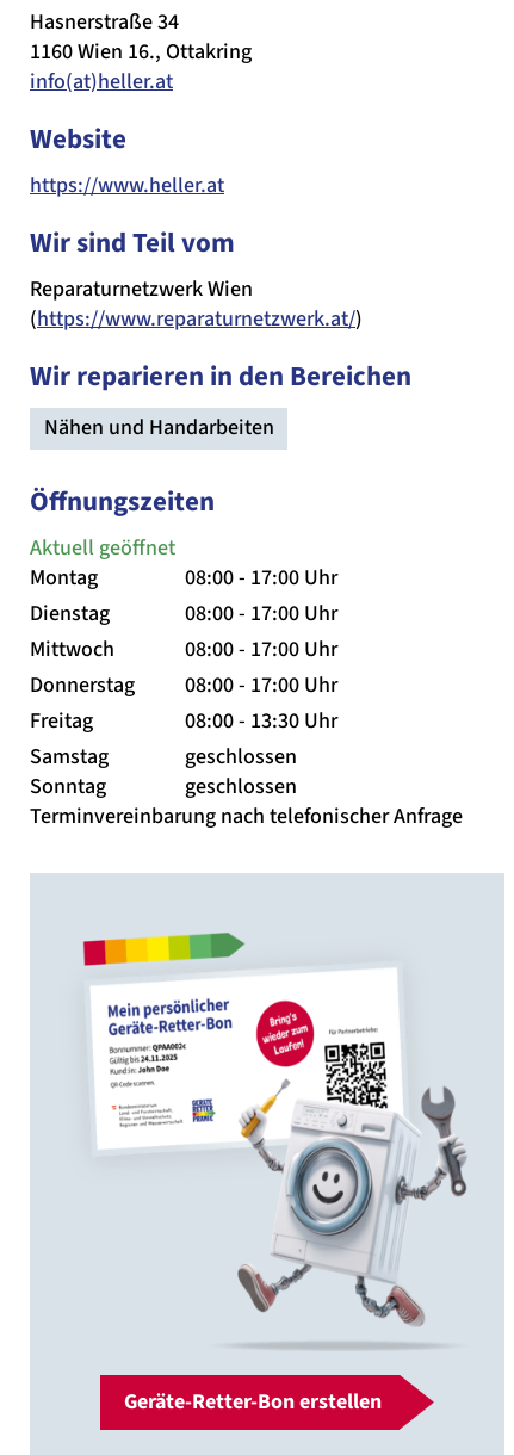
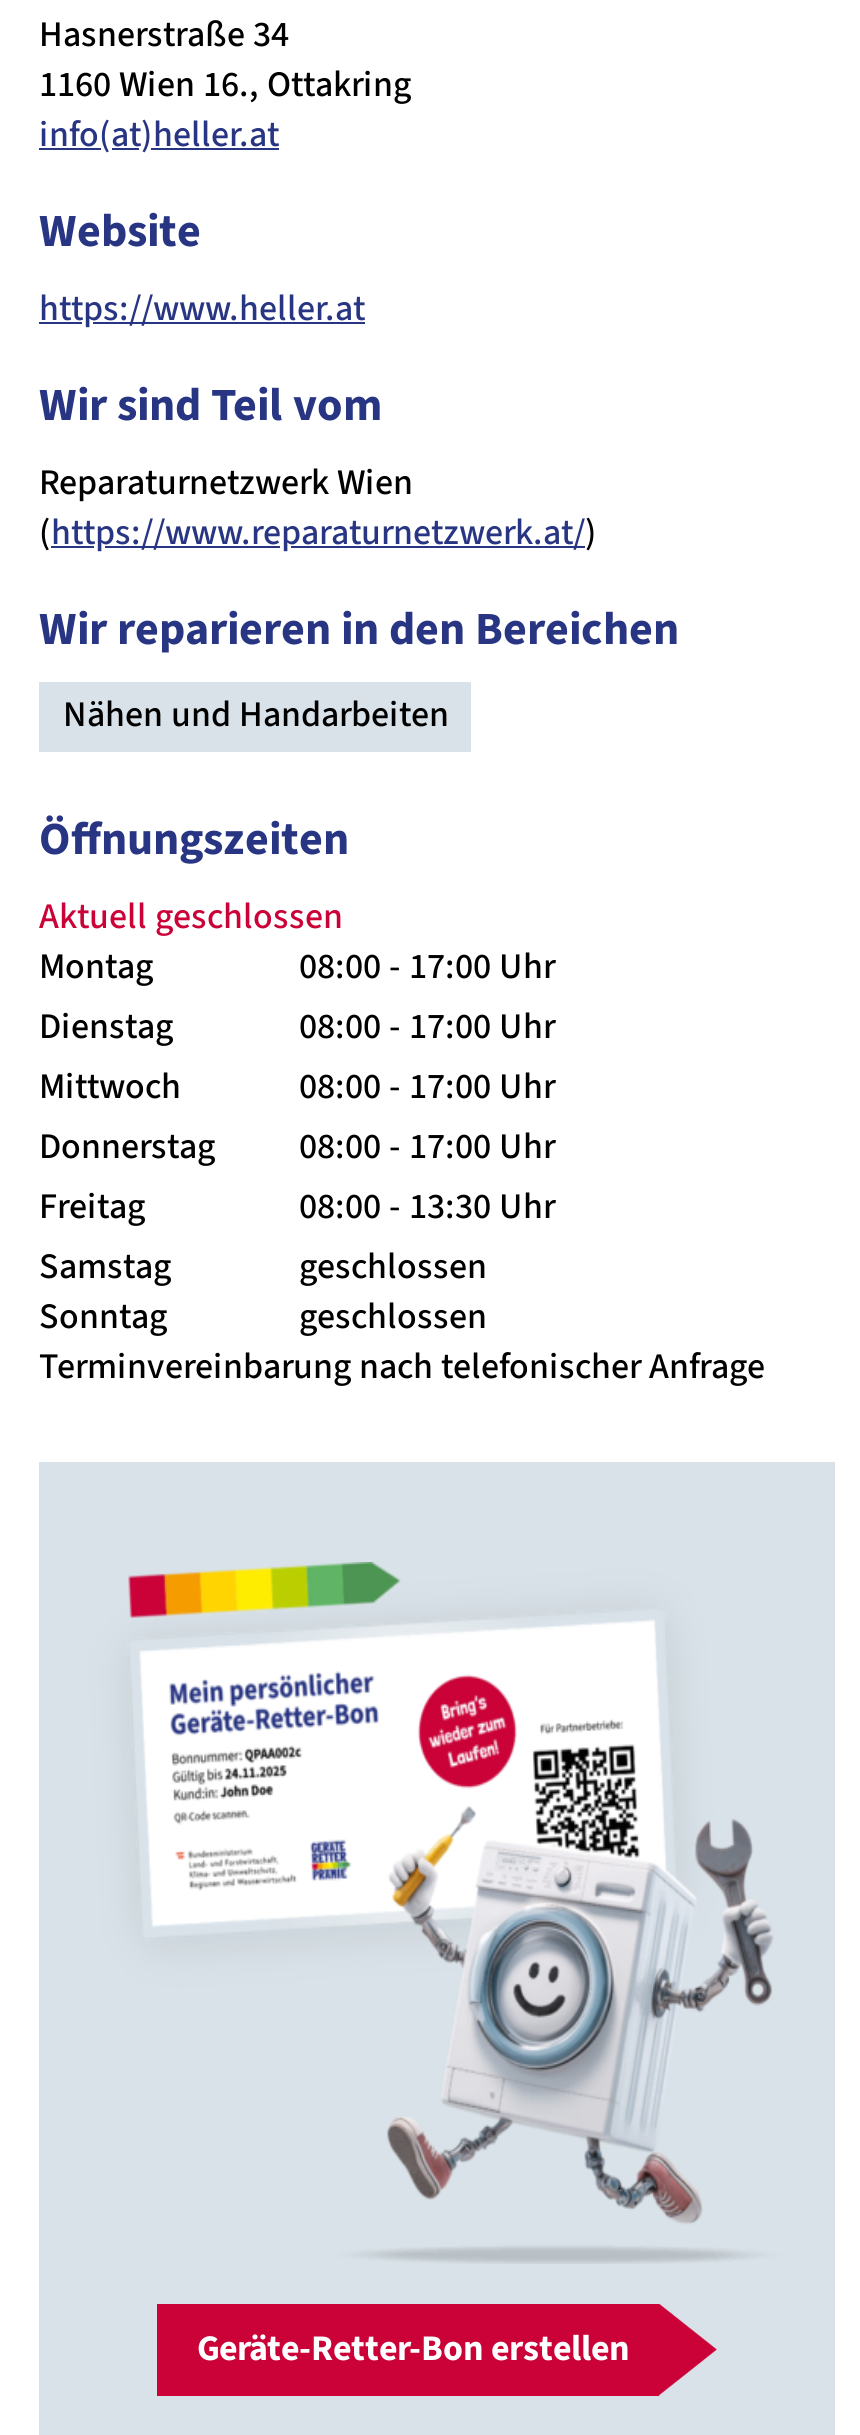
[30,534,175,563] Aktuell geöffnet -> [39,893,343,943] Aktuell geschlossen

